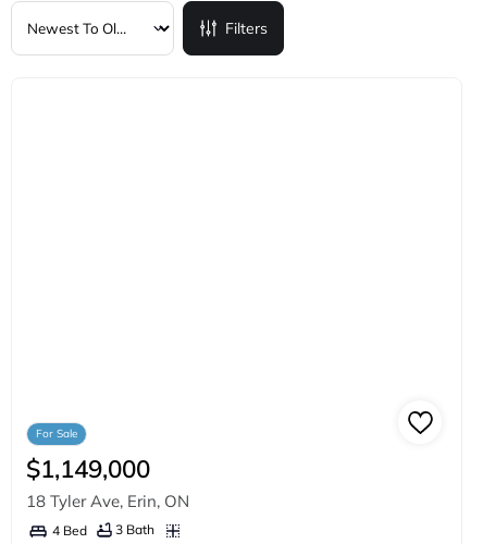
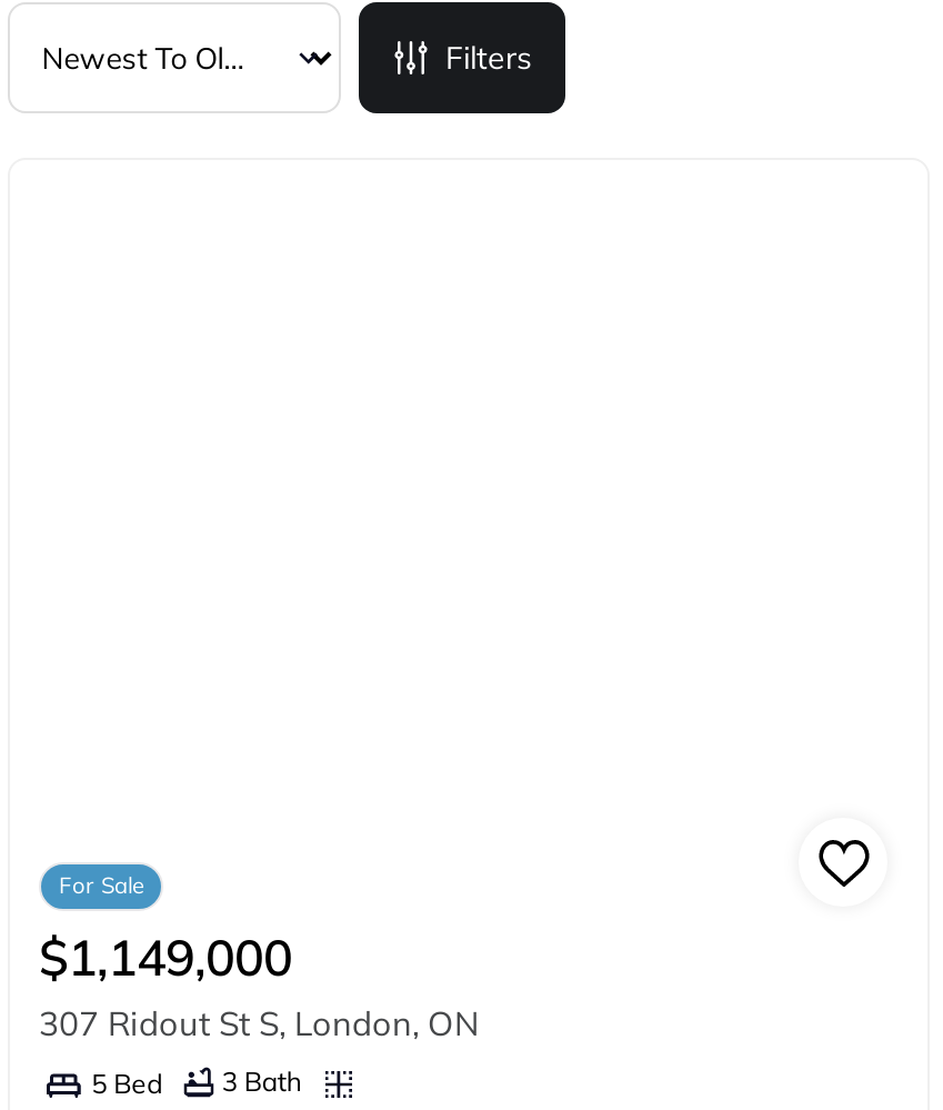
[26,491,189,512] 18 Tyler Ave, Erin, ON -> [39,1003,479,1045] 307 Ridout St S, London, ON
[52,521,155,538] 4 Bed 3 Bath -> [91,1065,302,1099] 5 Bed 3 Bath

